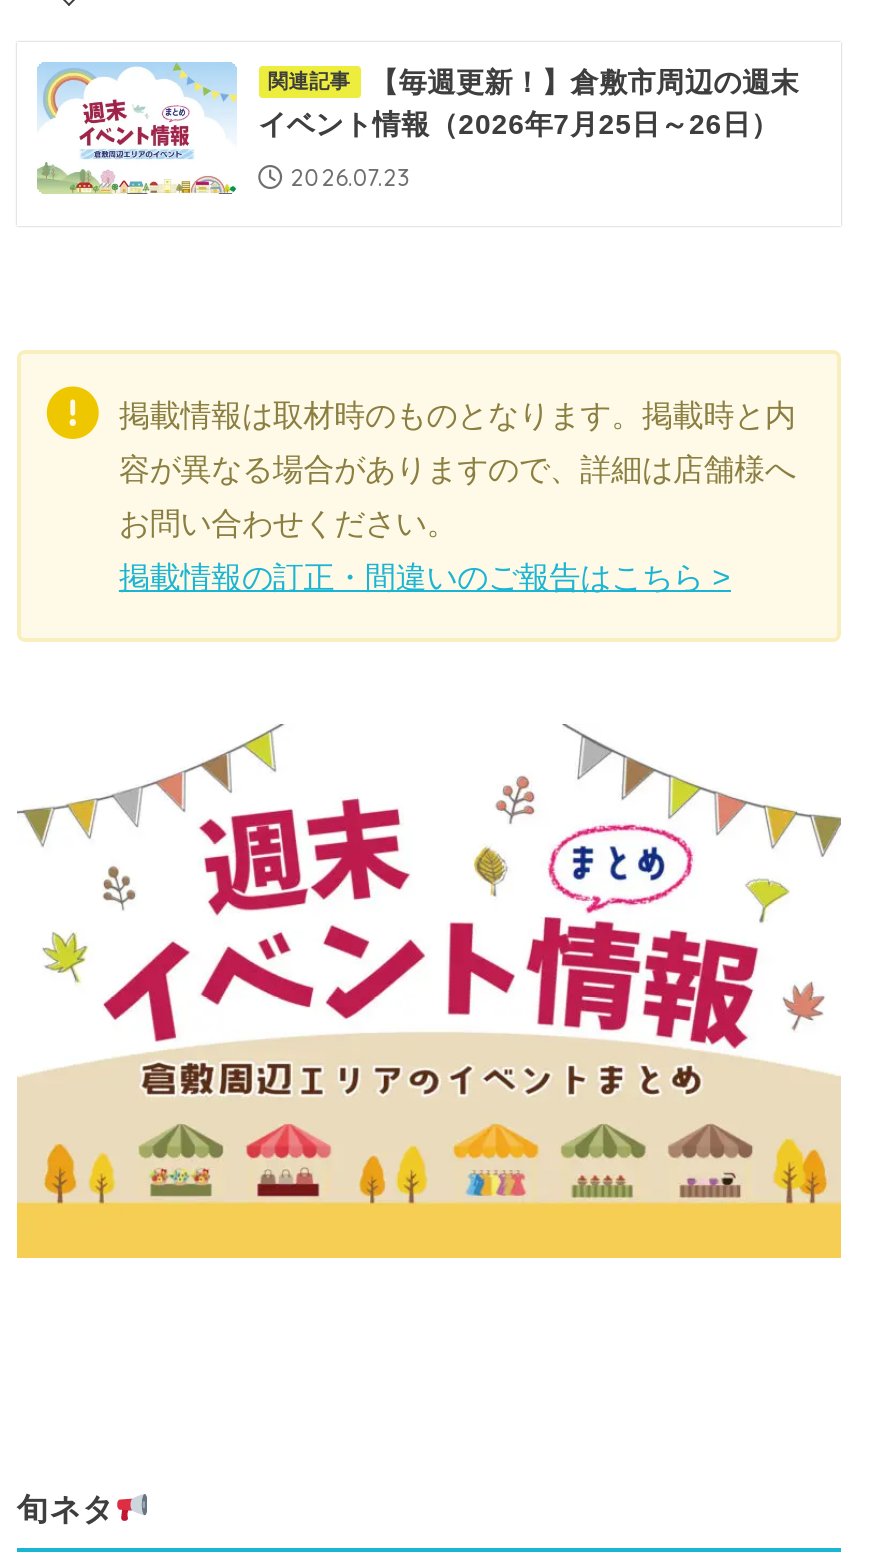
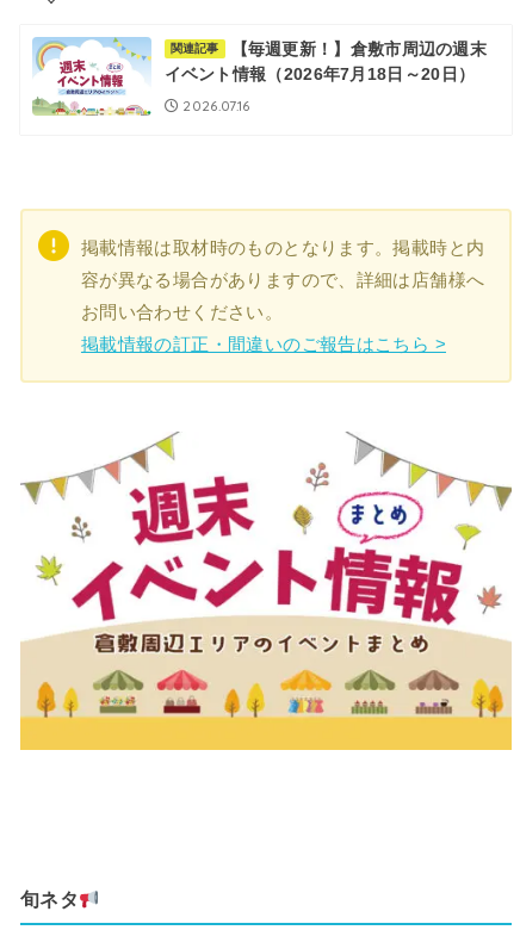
[258,108,779,140] イベント情報（2026年7月25日～26日） -> [164,64,475,83] イベント情報（2026年7月18日～20日）
[290,162,412,192] 2026.07.23 -> [183,97,250,115] 2026.07.16

